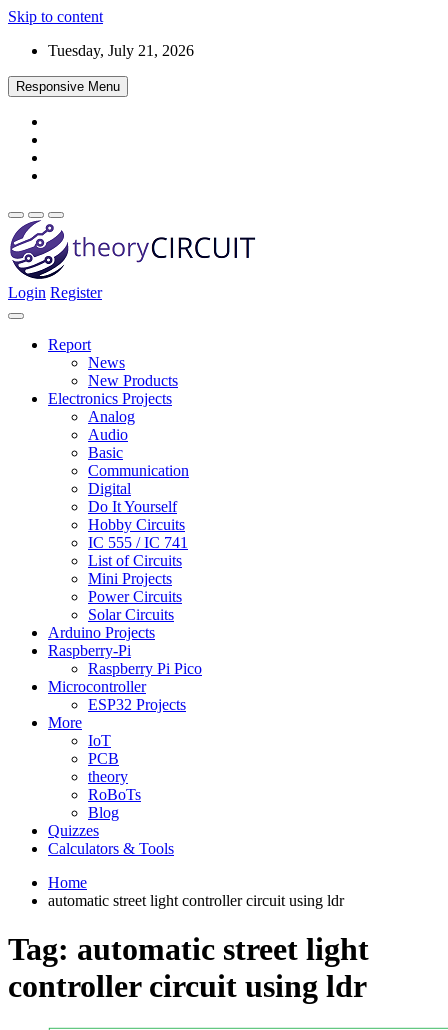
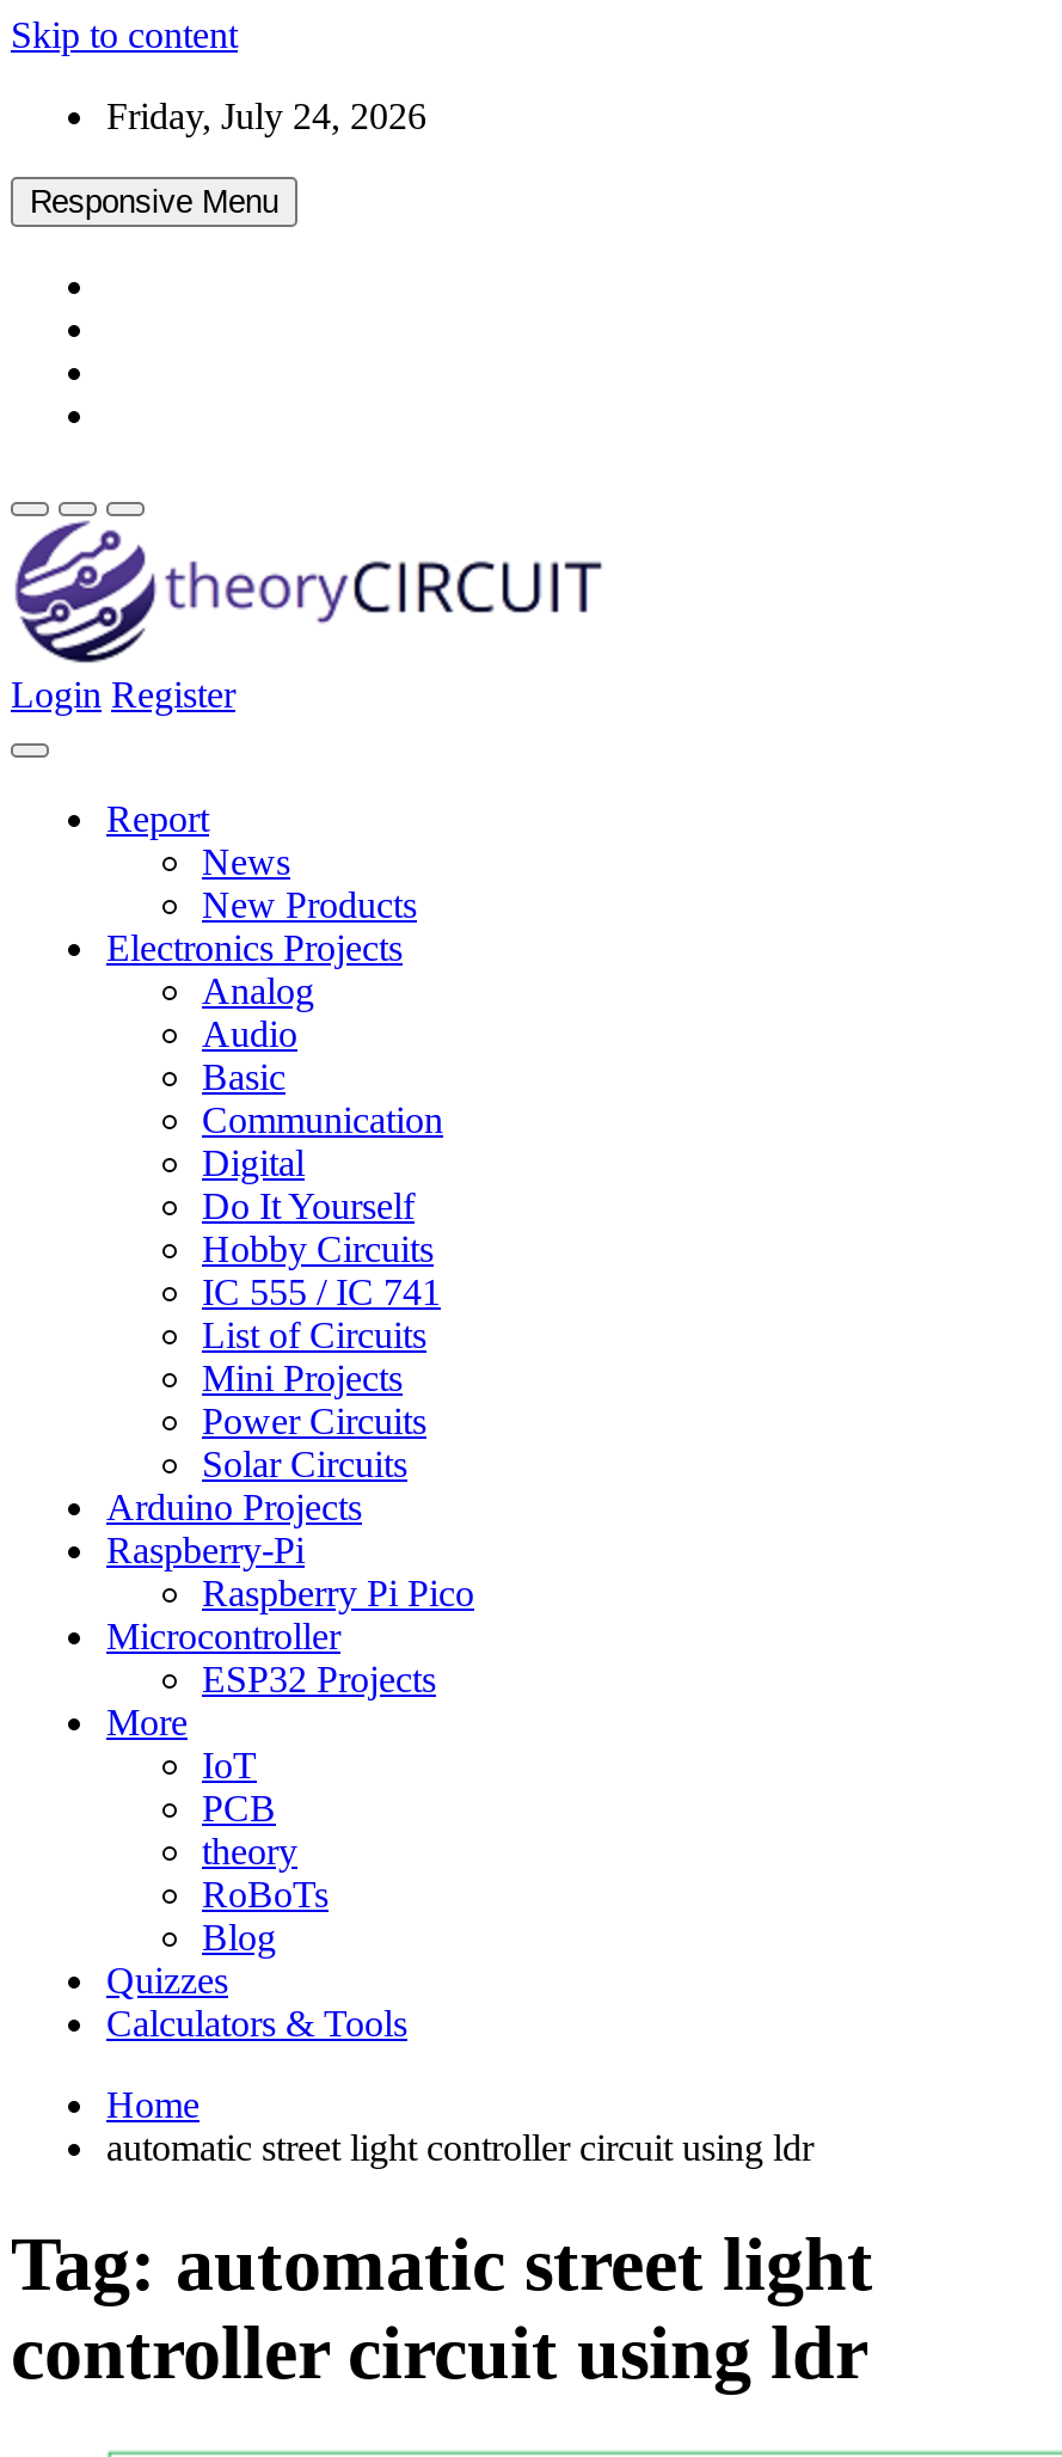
[48,42,194,59] Tuesday, July 21, 2026 -> [106,96,426,136] Friday, July 24, 2026

